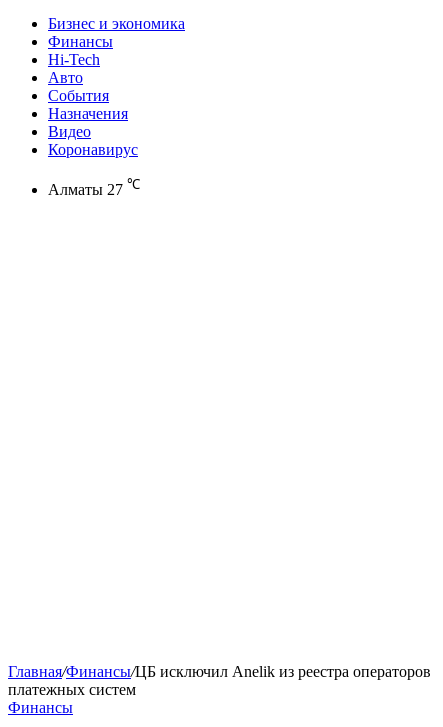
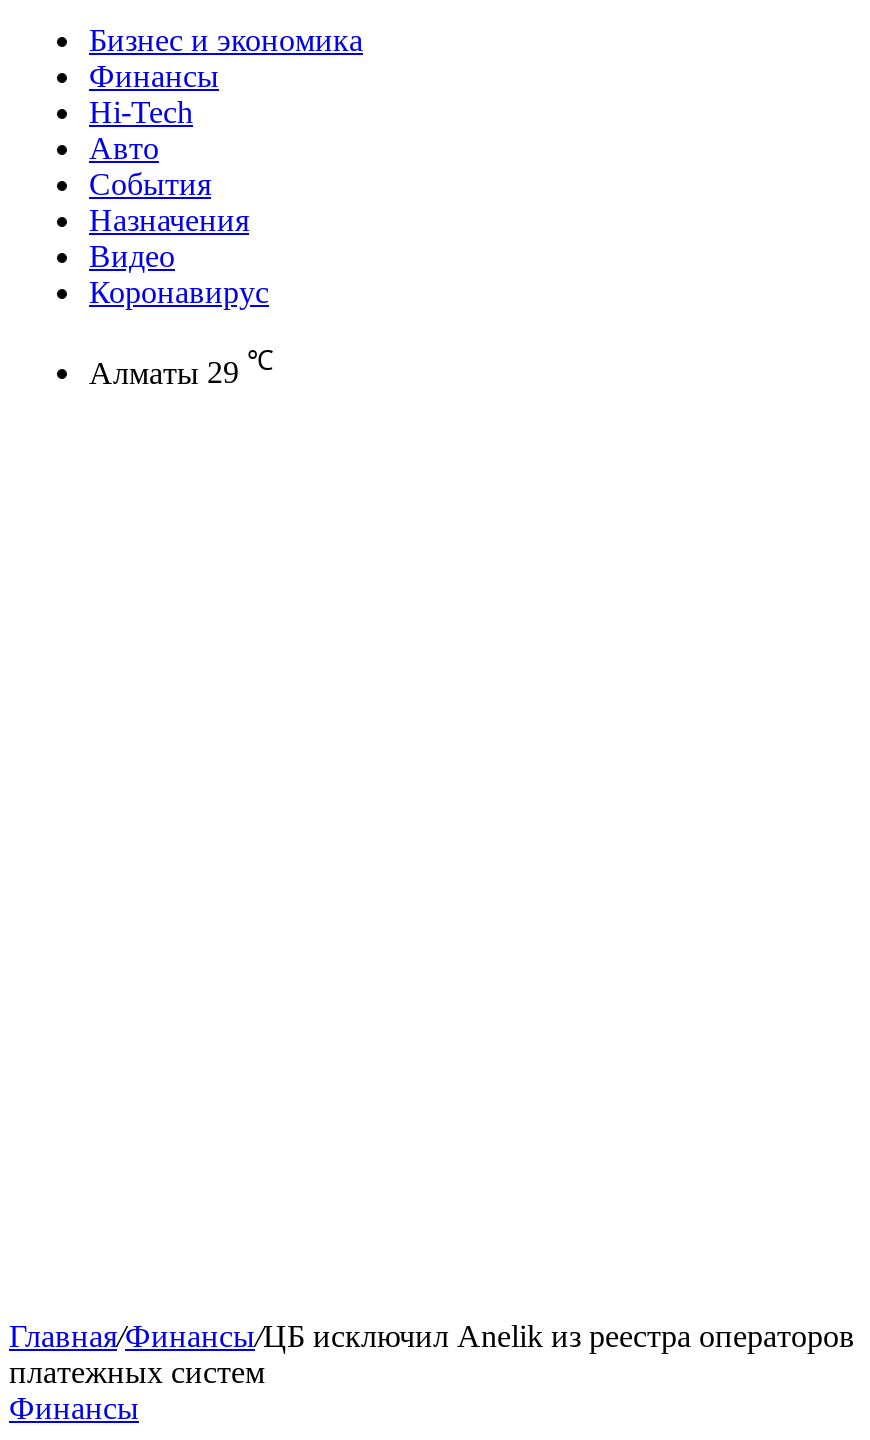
[48,177,140,198] Алматы 27 ℃ -> [89,347,273,390] Алматы 29 ℃

